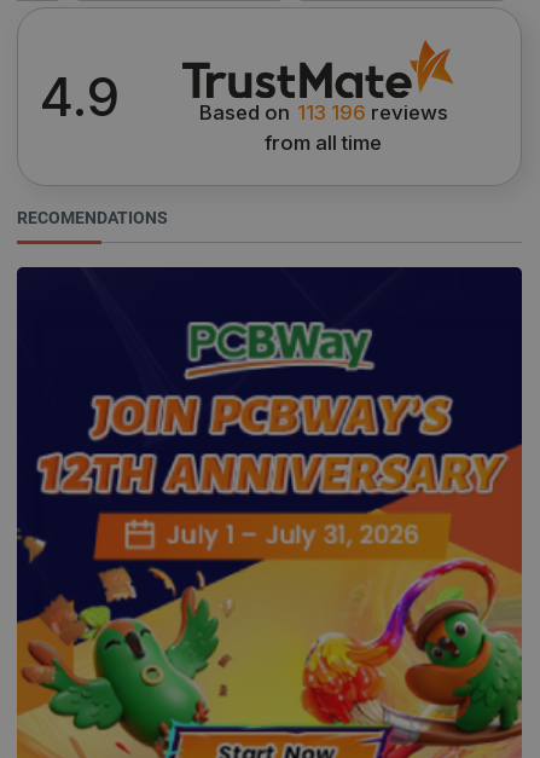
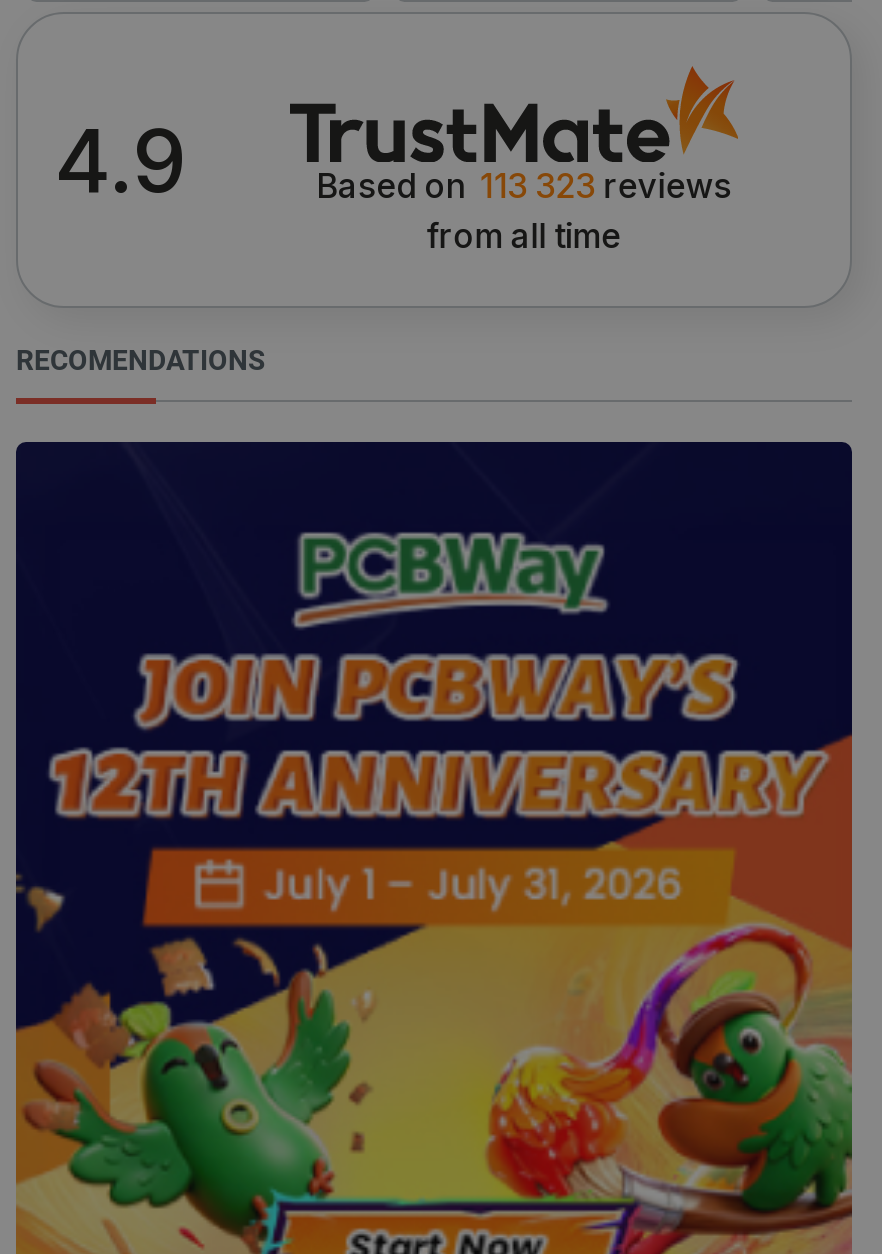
[199,100,448,124] Based on 113 196 reviews -> [316,166,731,206] Based on 113 323 reviews

